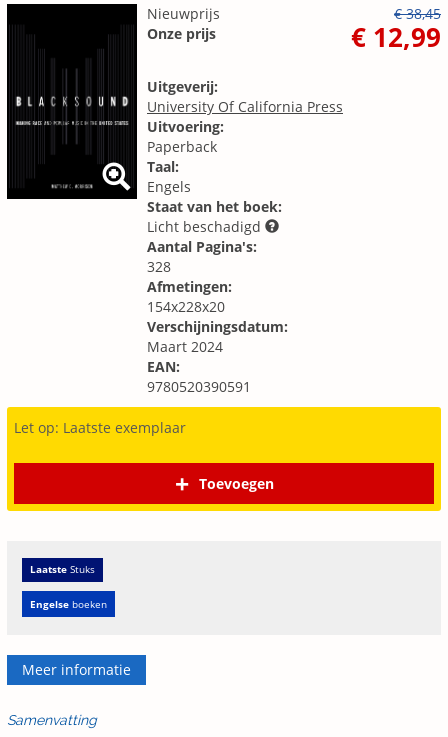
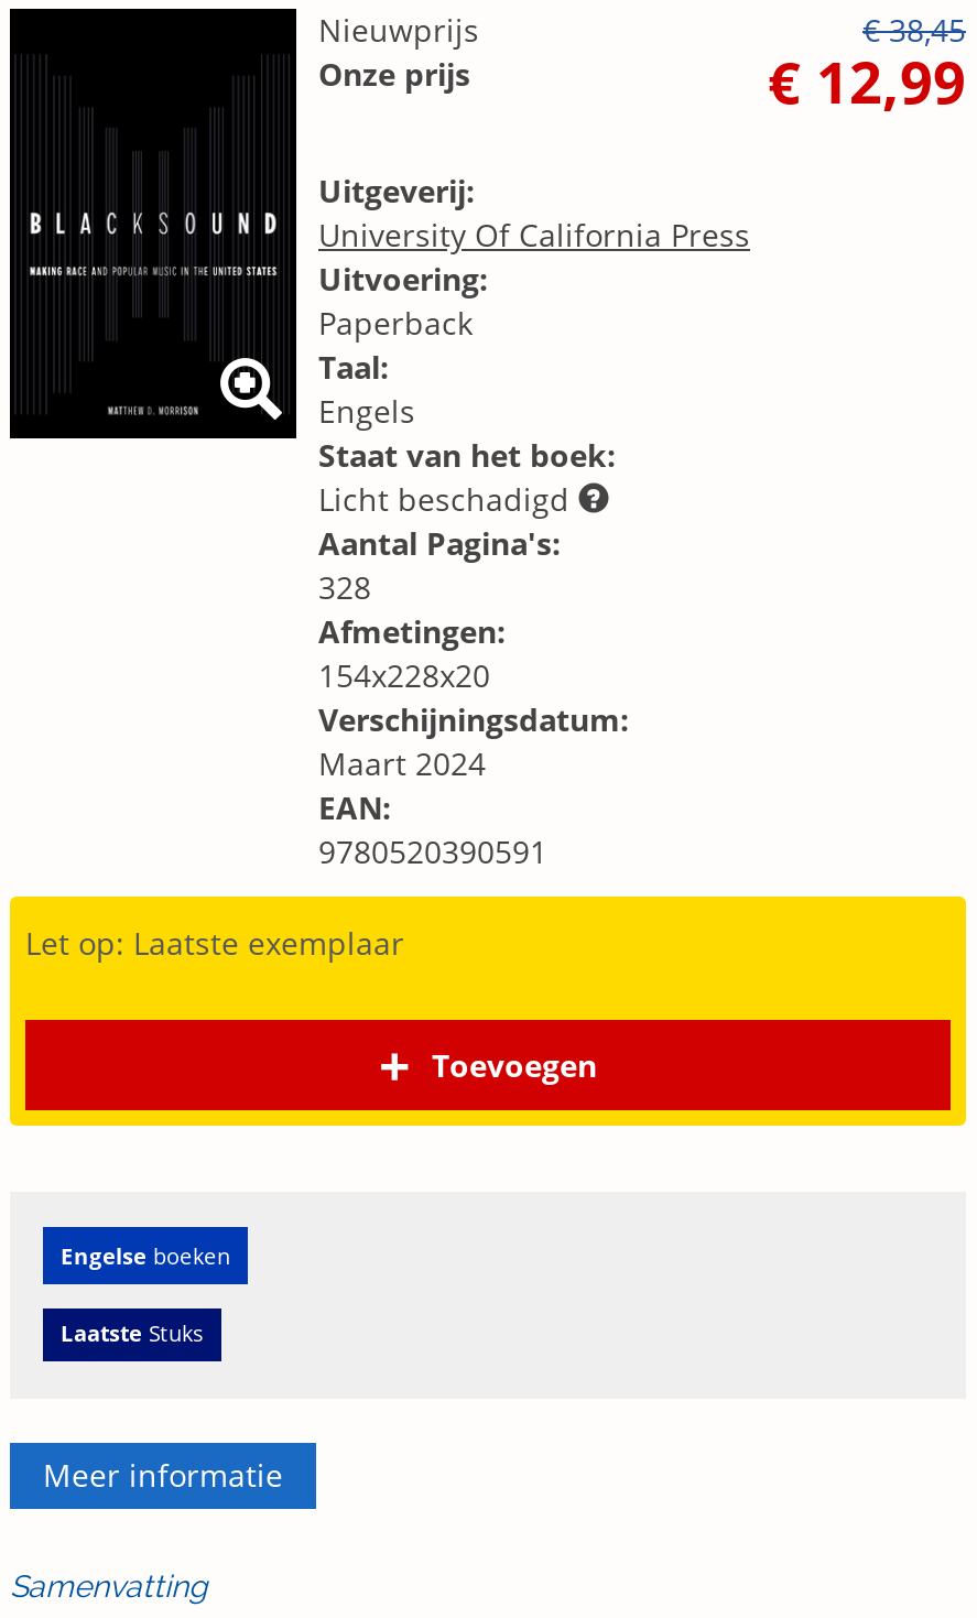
moved [30,562,95,576] -> [61,1318,204,1349]: Laatste Stuks
moved [30,597,107,611] -> [61,1241,230,1271]: Engelse boeken

